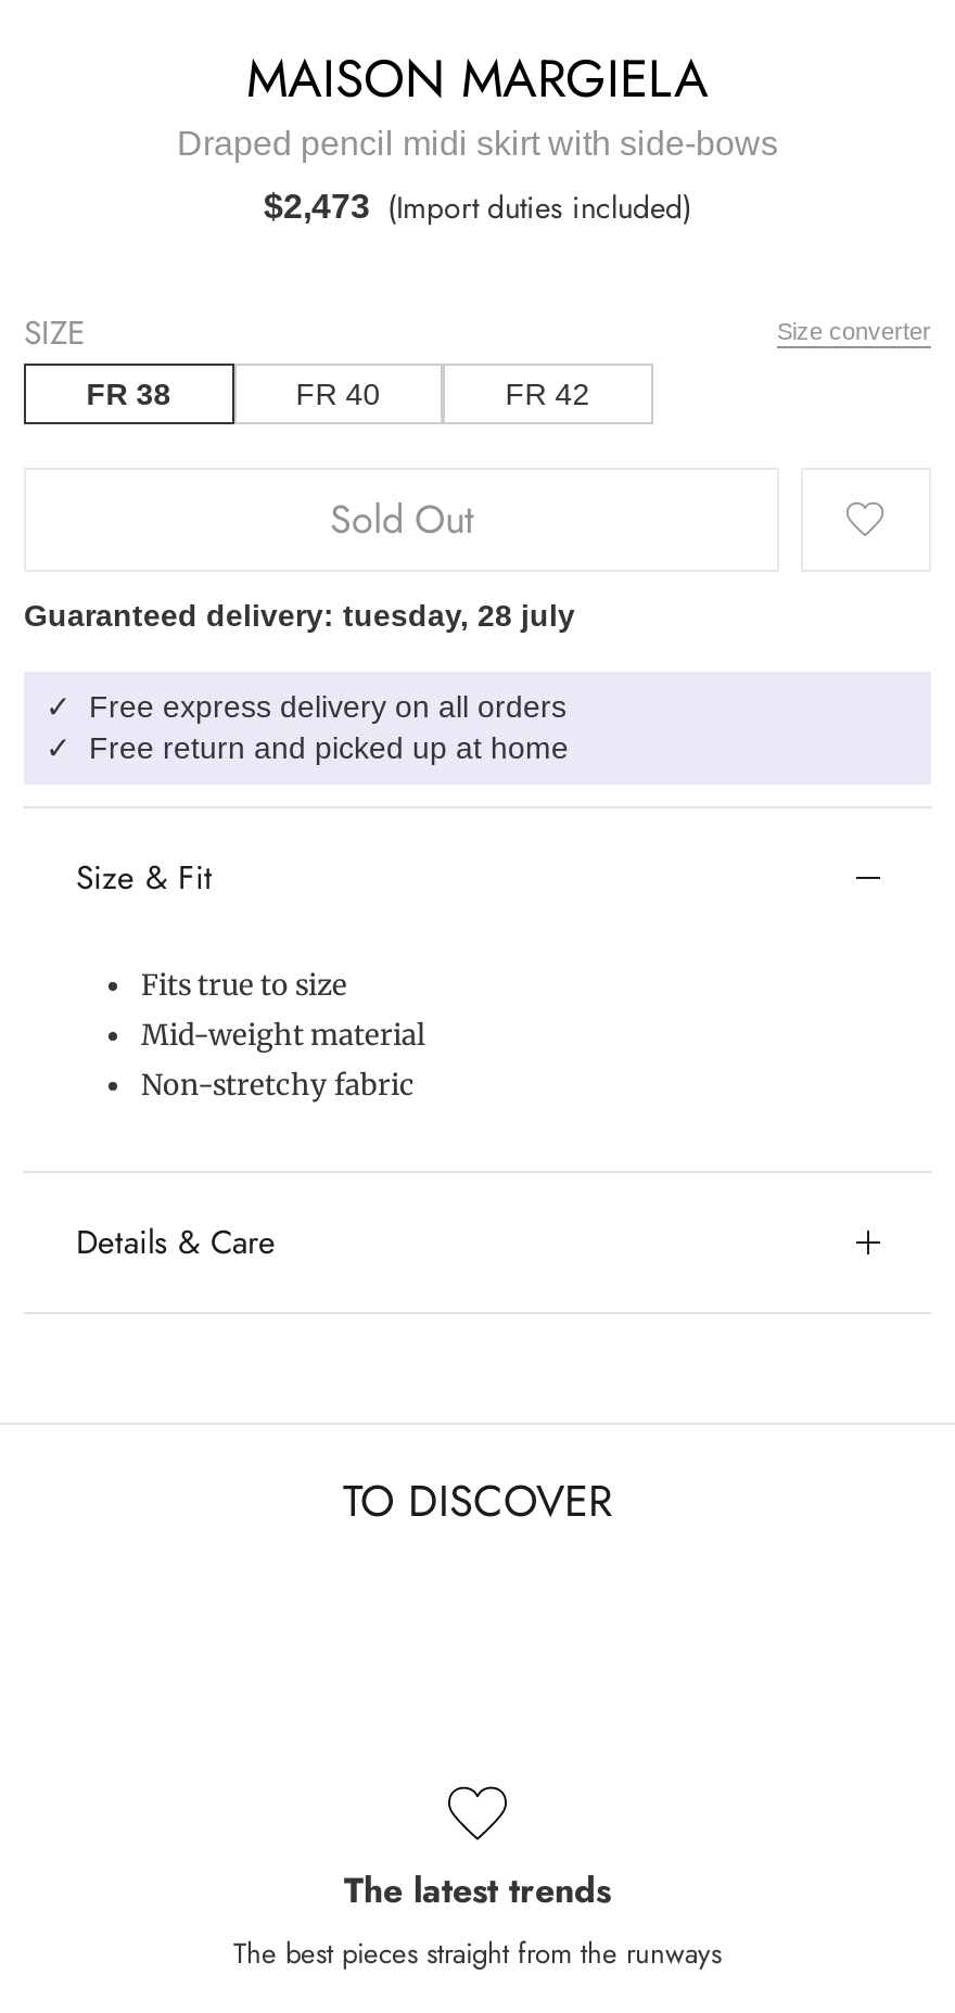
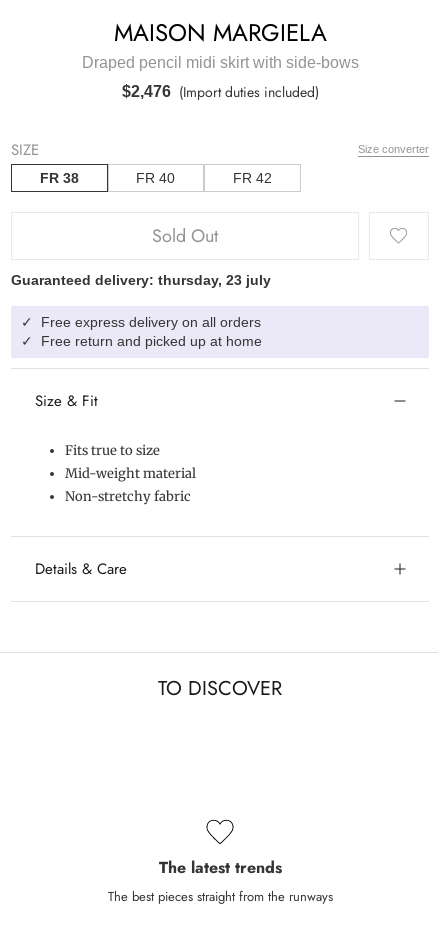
[264,186,691,230] $2,473 (Import duties included) -> [121,82,318,102] $2,476 (Import duties included)
[24,599,575,633] Guaranteed delivery: tuesday, 28 july -> [11,272,271,288] Guaranteed delivery: thursday, 23 july

